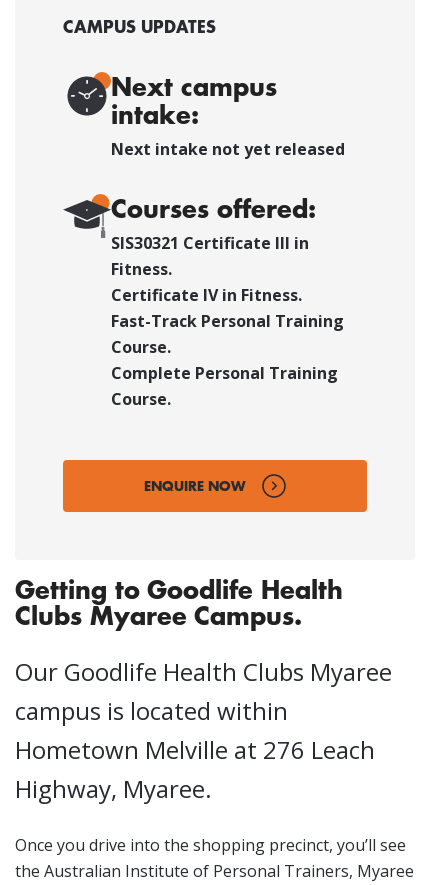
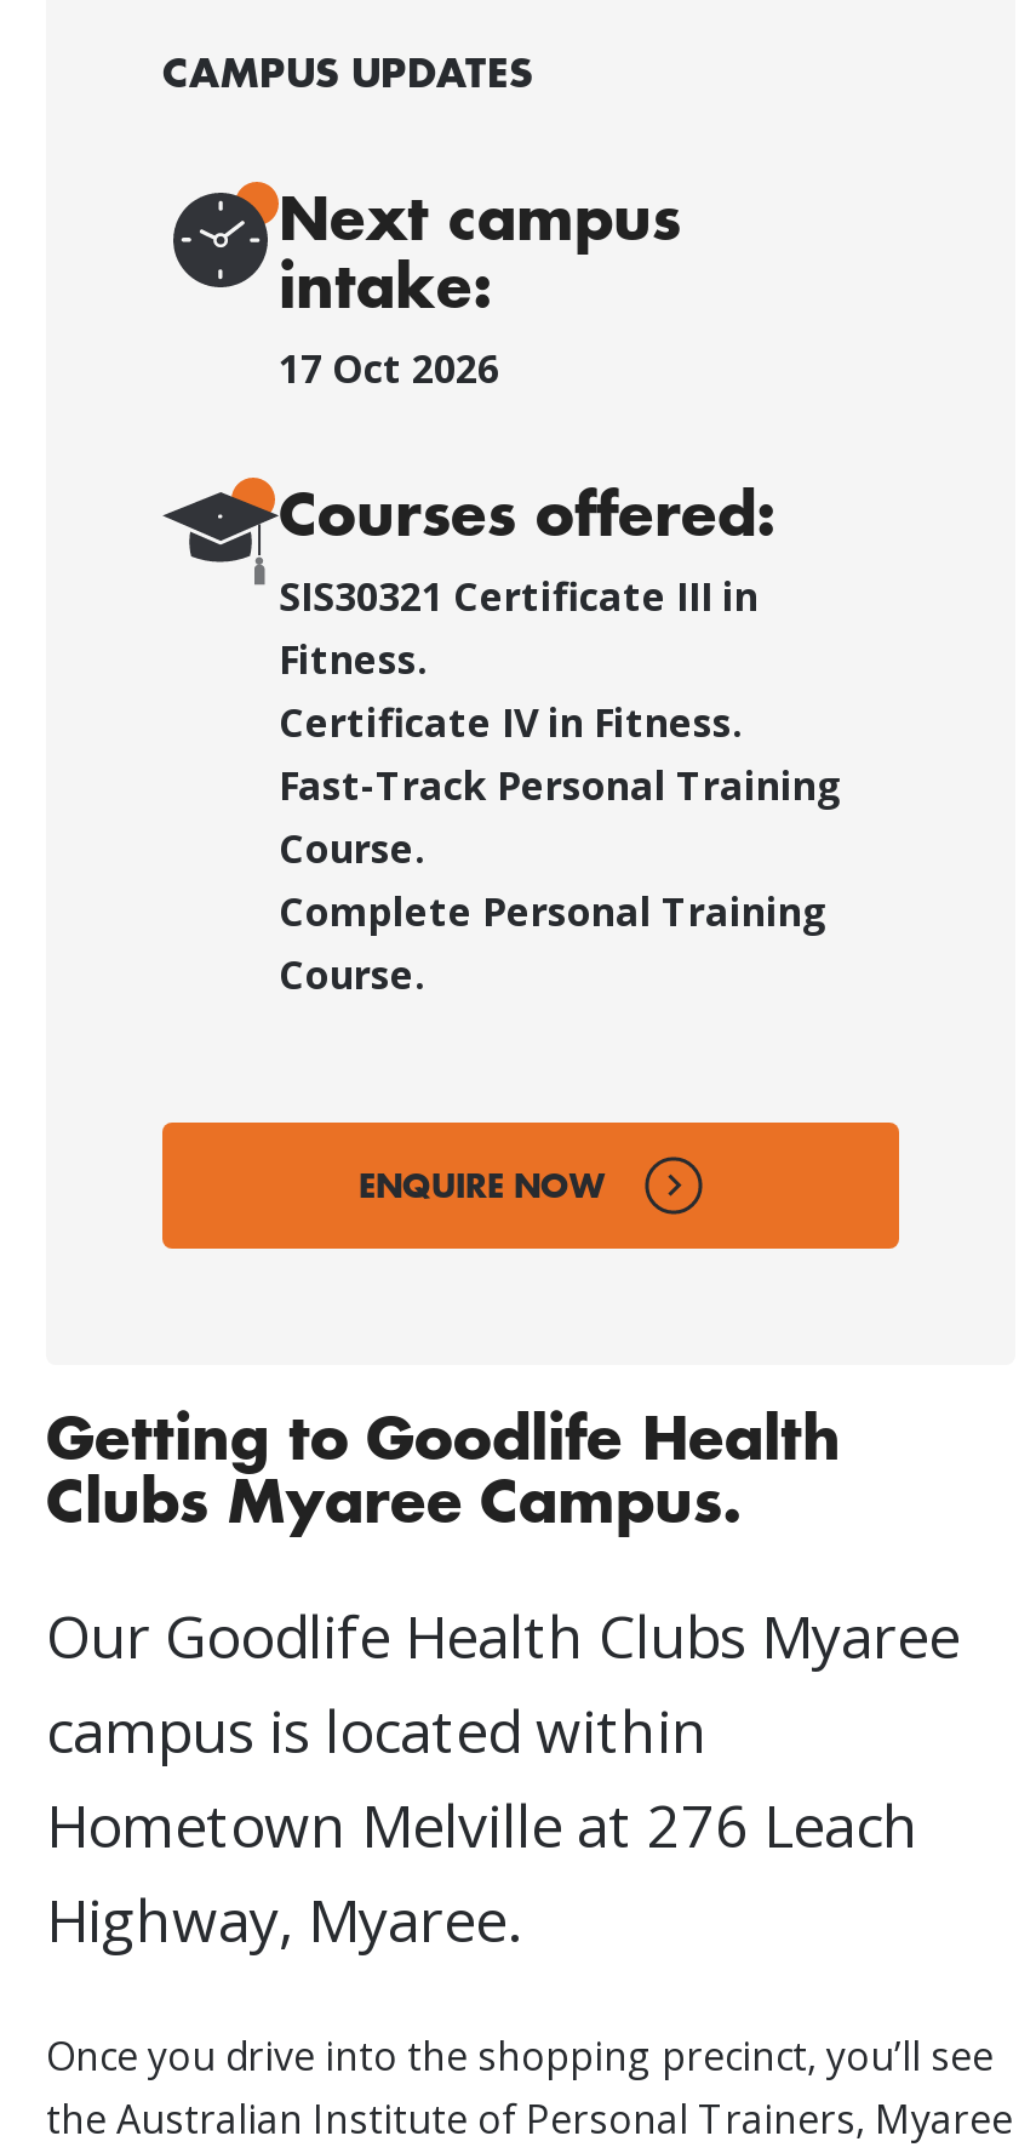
[111,138,345,160] Next intake not yet released -> [279,341,499,394] 17 Oct 2026

